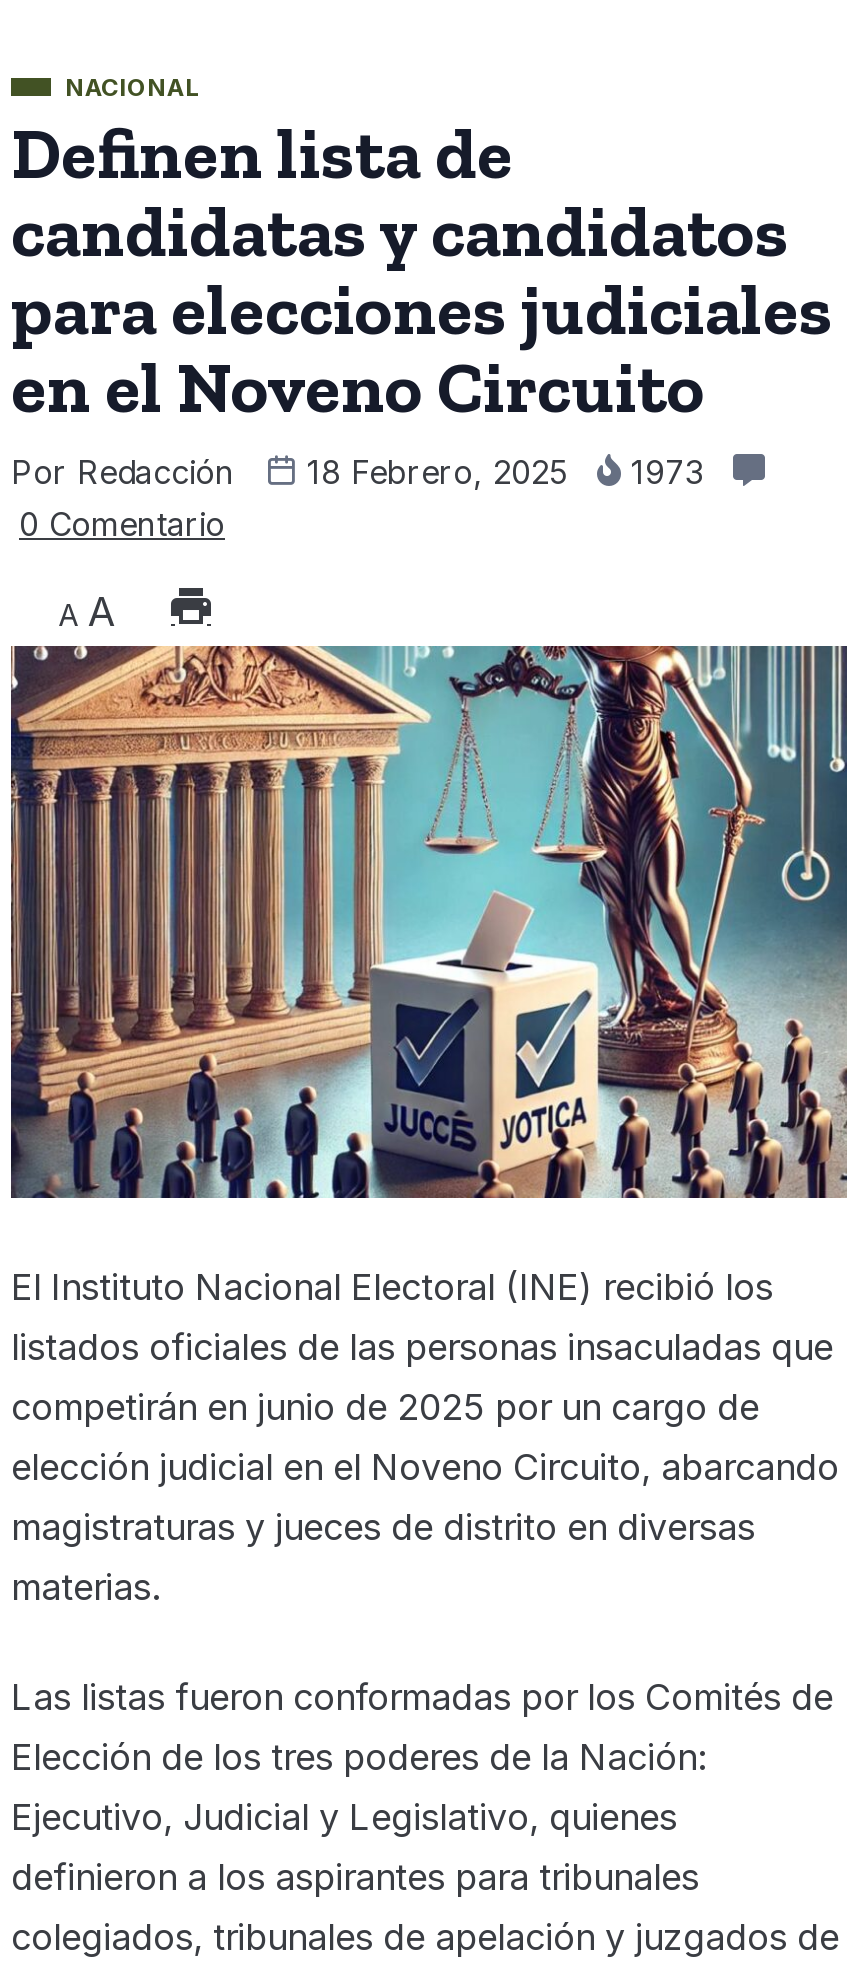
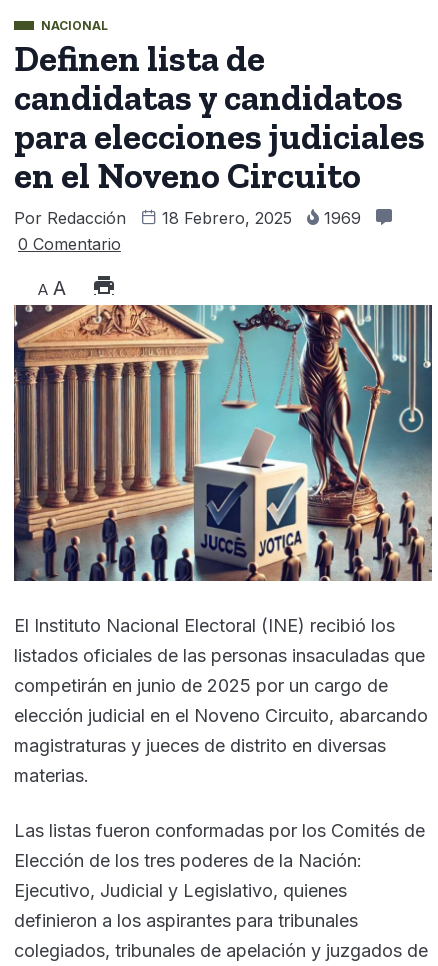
[11,453,713,493] Por Redacción 18 Febrero, 2025 1973 -> [14,208,366,228] Por Redacción 18 Febrero, 2025 1969

